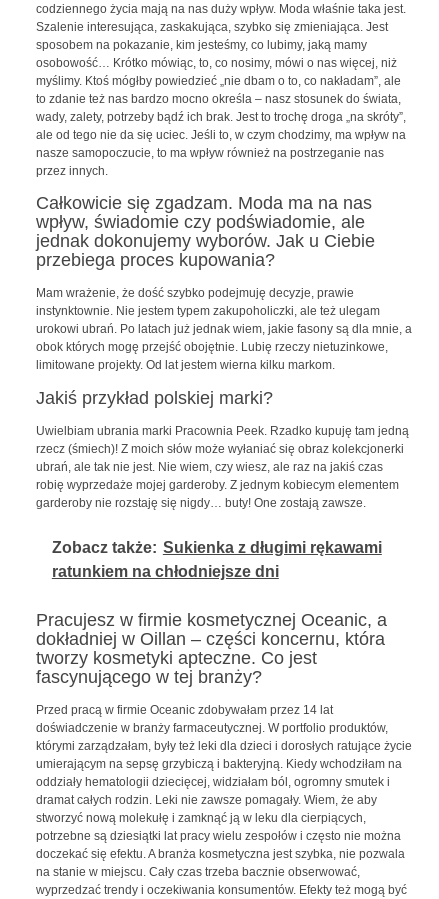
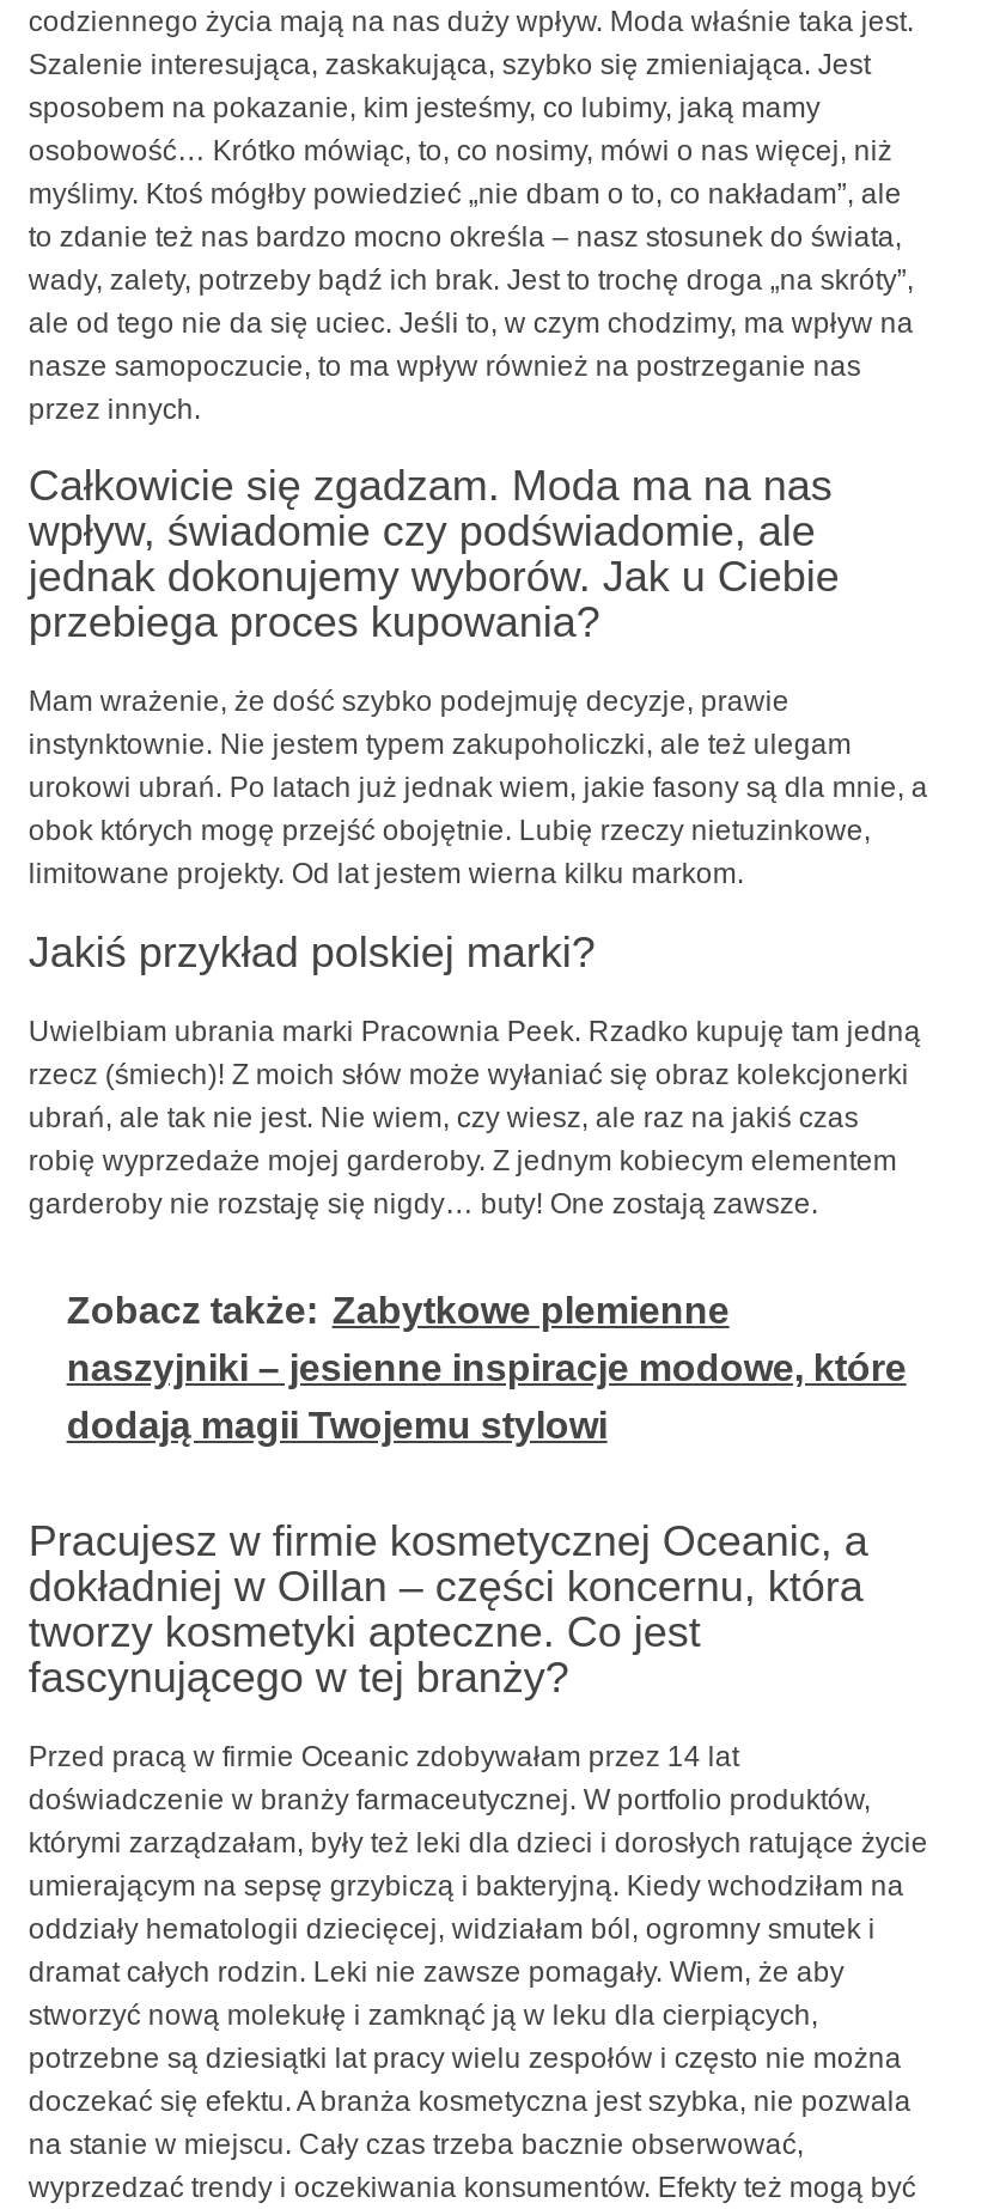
[52,539,382,580] Zobacz także: Sukienka z długimi rękawami | ratunkiem na chłodniejsze dni -> [67,1290,906,1446] Zobacz także: Zabytkowe plemienne | naszyjniki – jesienne inspiracje modowe, które | dodają magii Twojemu stylowi

